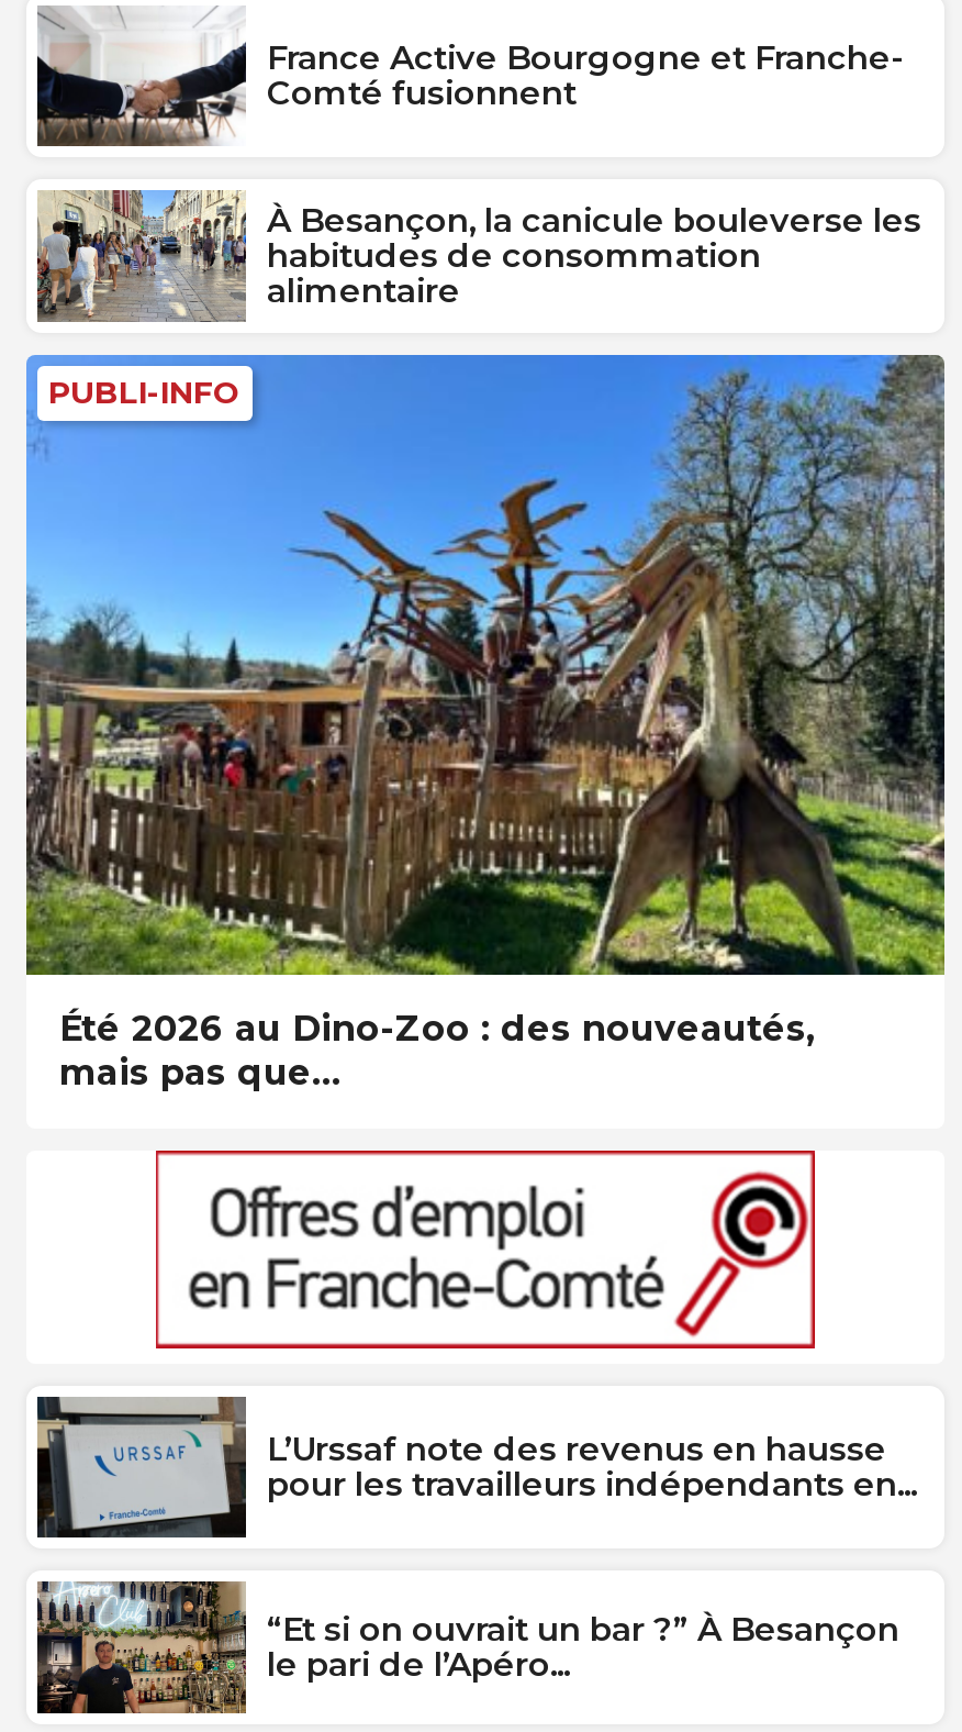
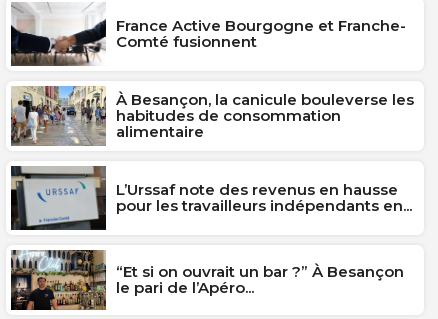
[24,354,947,978] [image] | PUBLI-INFO -> none
[59,1008,815,1093] Été 2026 au Dino-Zoo : des nouveautés, | mais pas que… -> none
[154,1147,817,1350] [image] -> none

